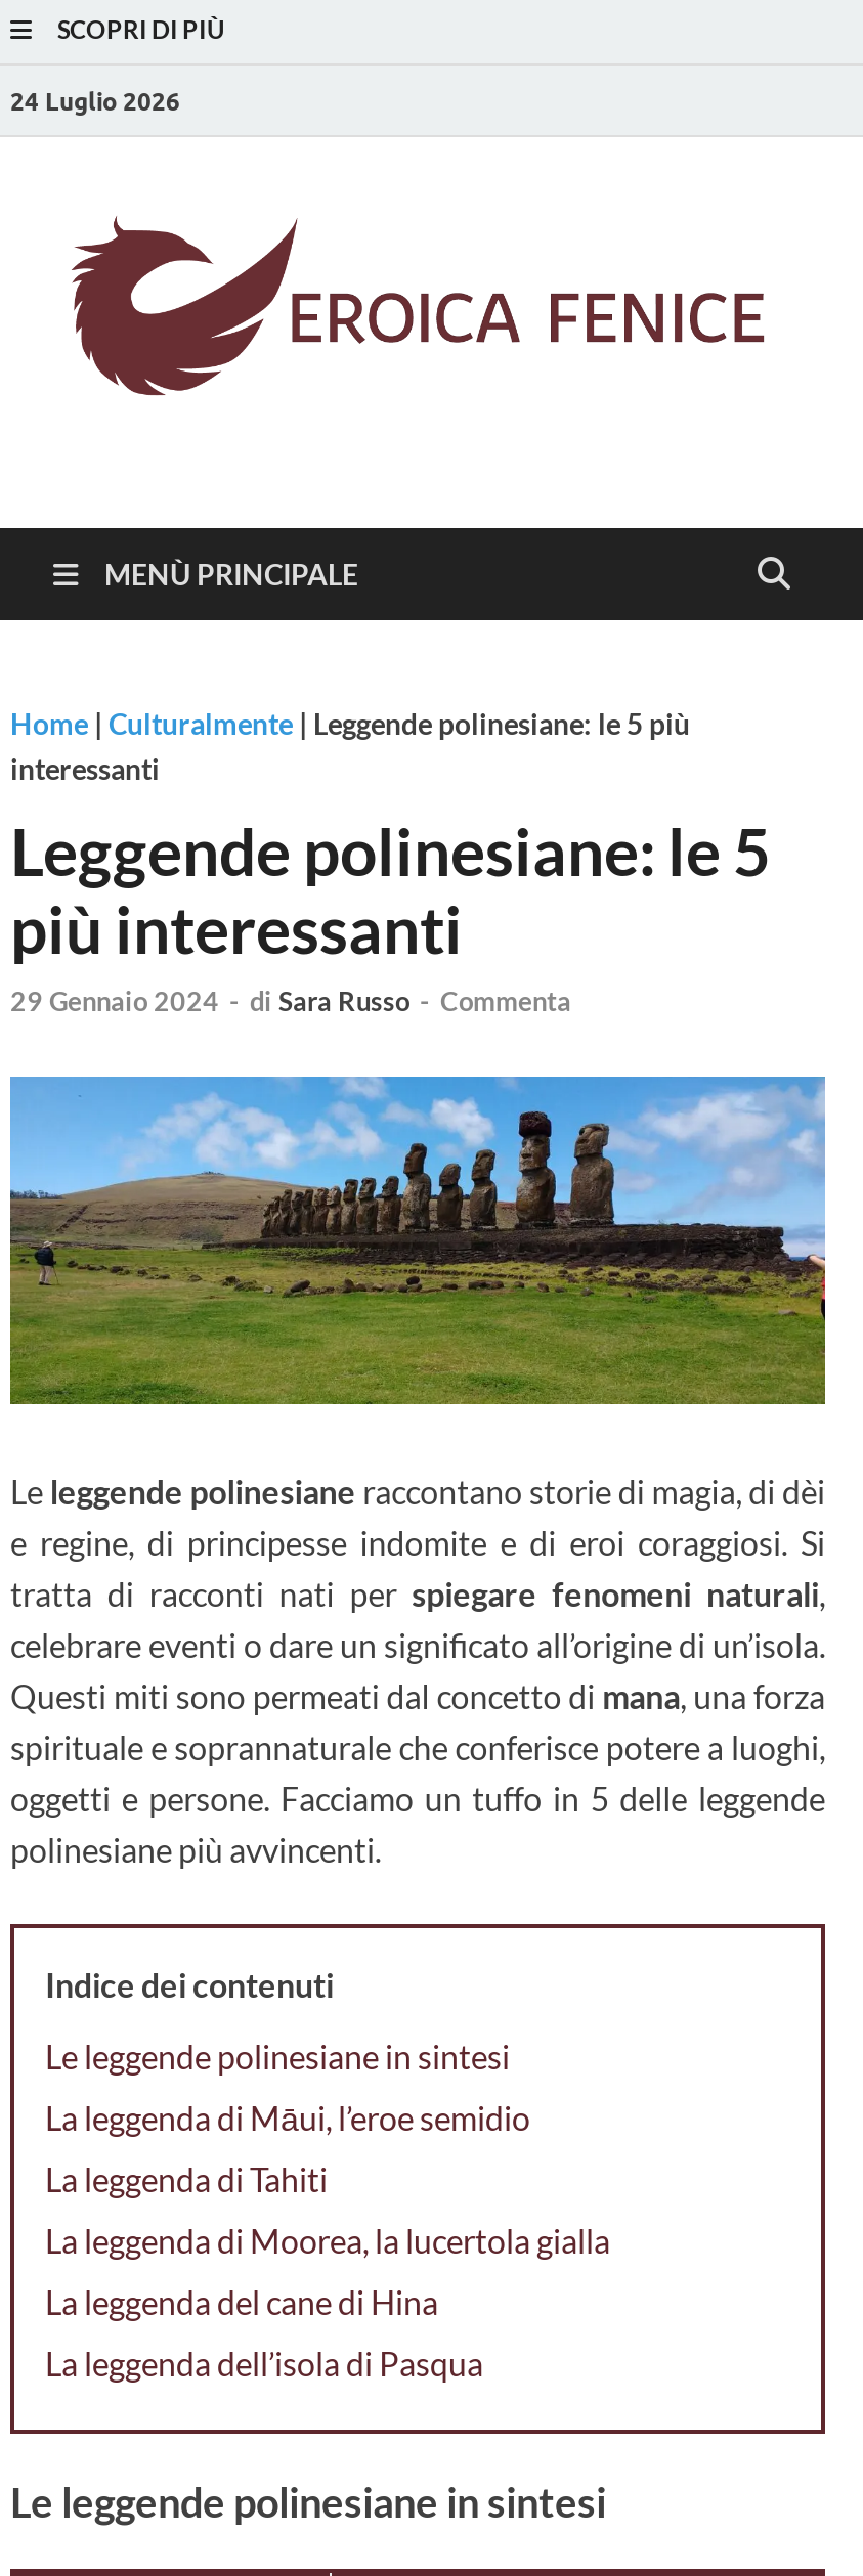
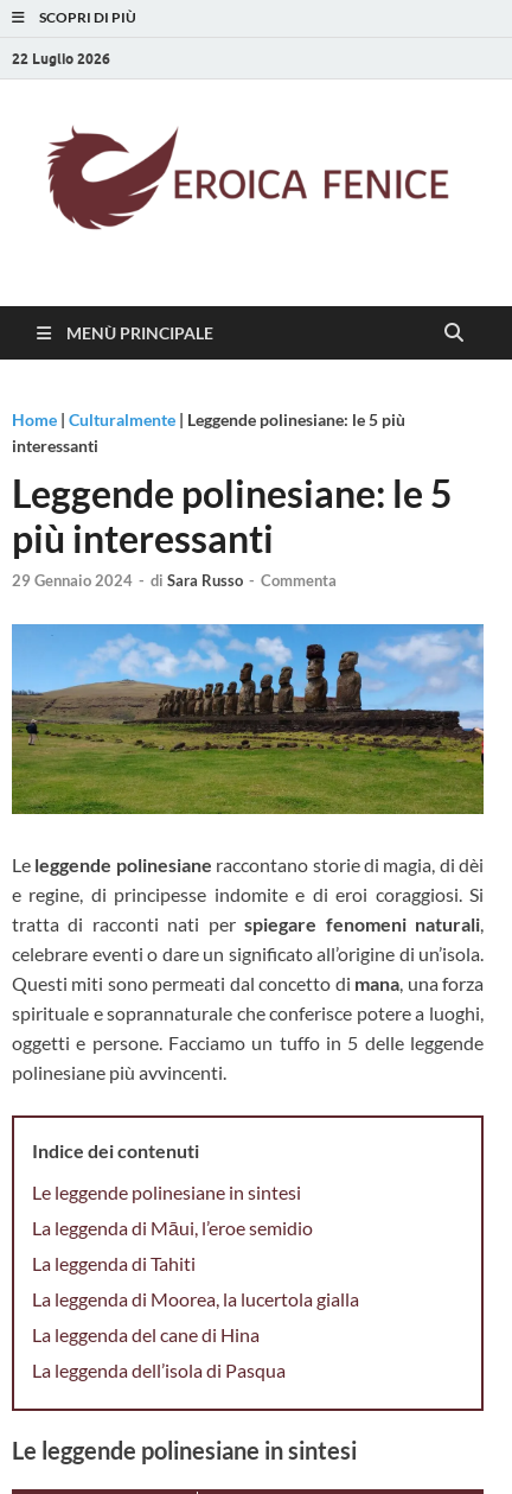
[10,85,180,116] 24 Luglio 2026 -> [12,49,110,67] 22 Luglio 2026

